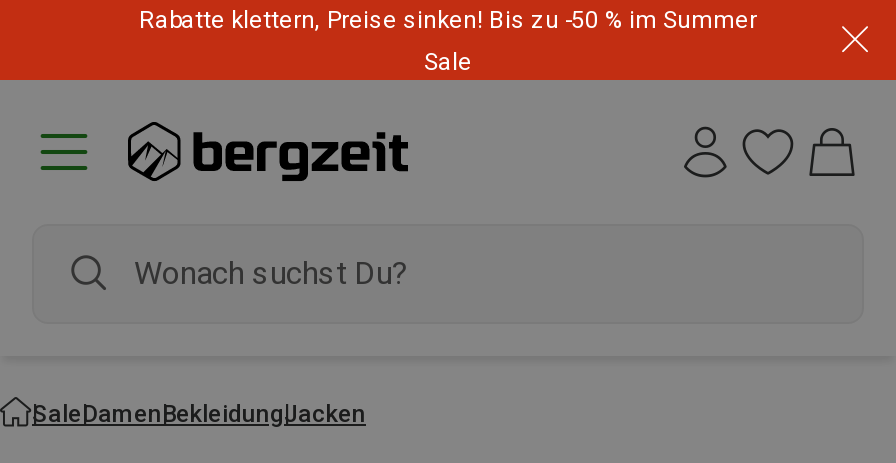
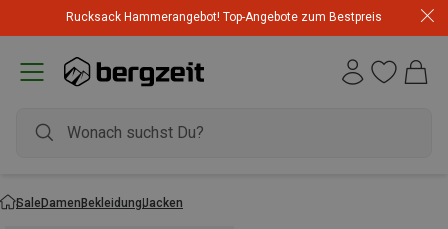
[139,6,757,76] Rabatte klettern, Preise sinken! Bis zu -50 % im Summer | Sale -> [66,9,382,23] Rucksack Hammerangebot! Top-Angebote zum Bestpreis

